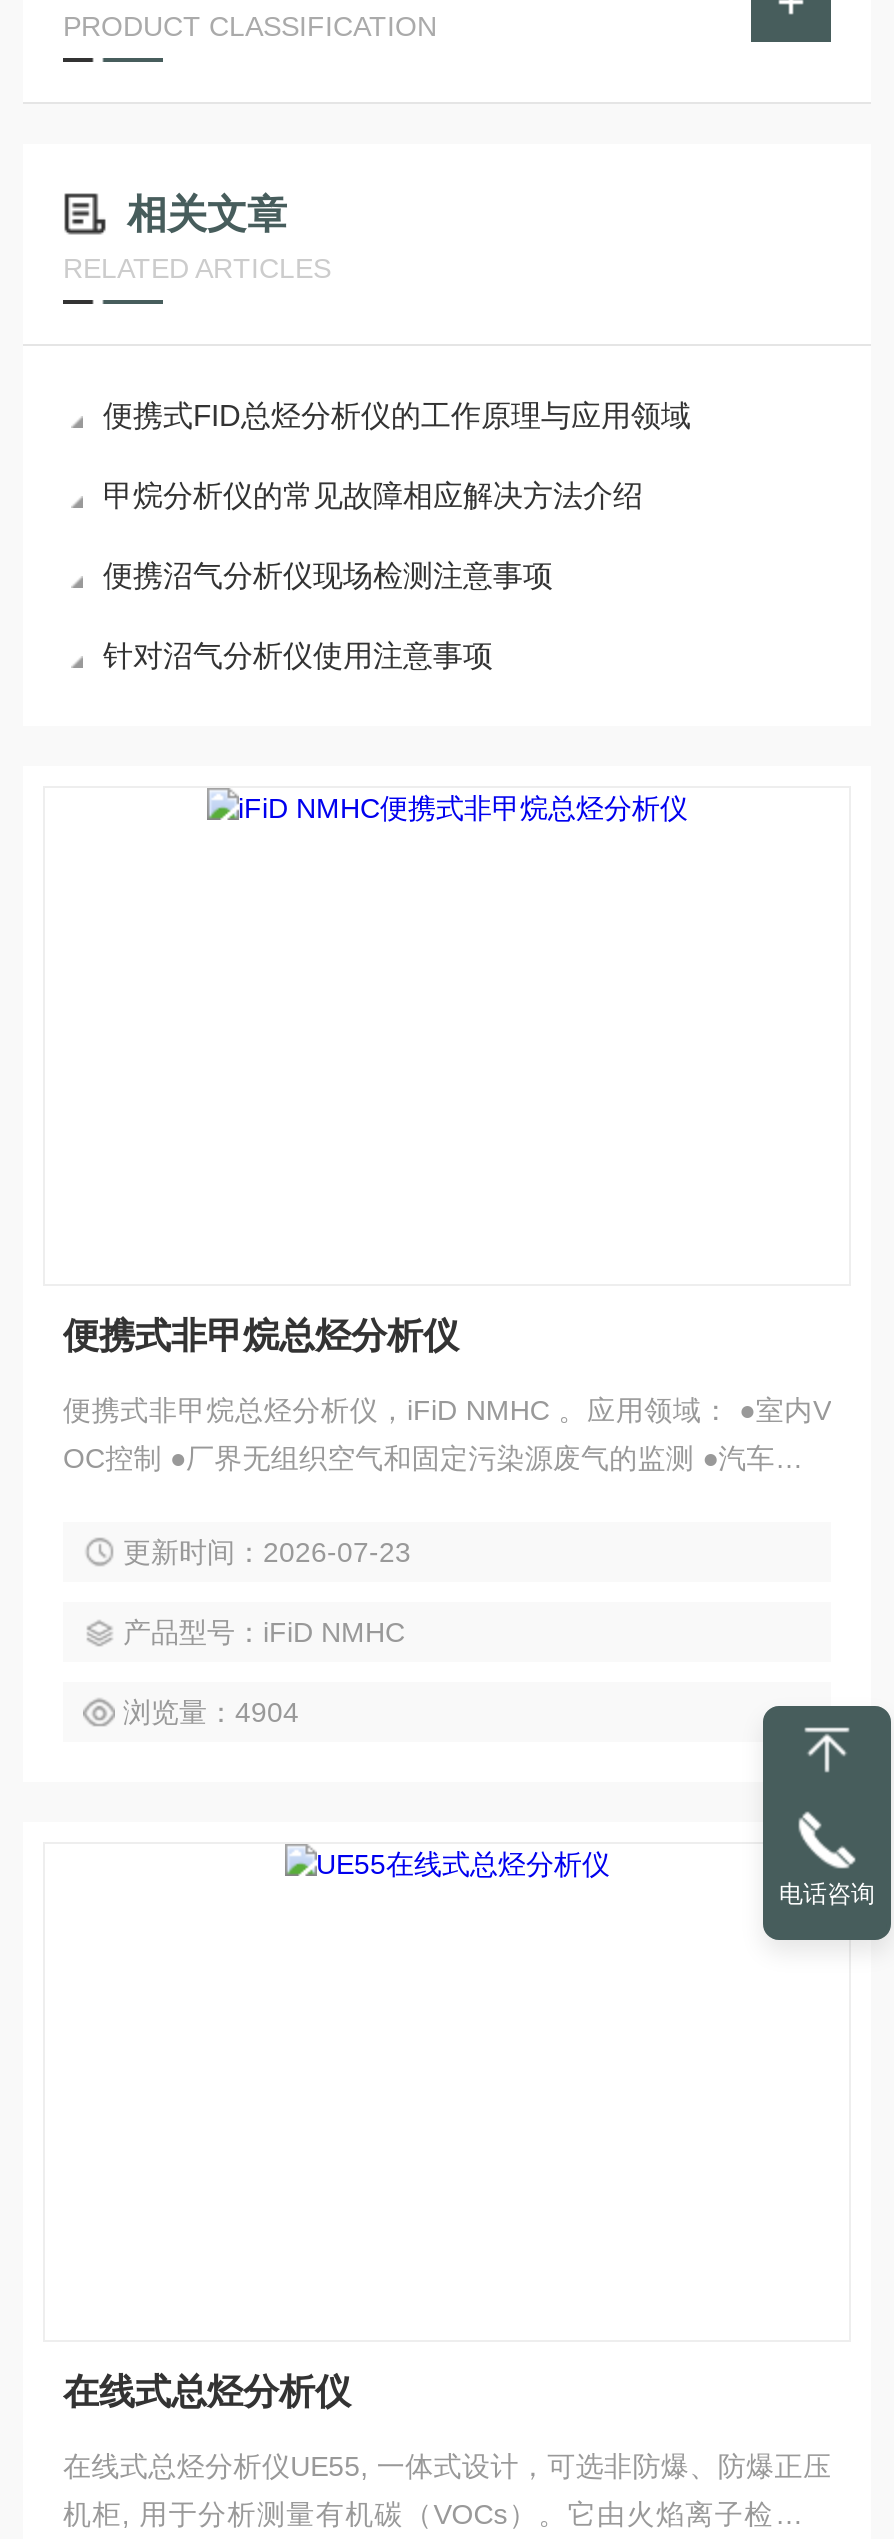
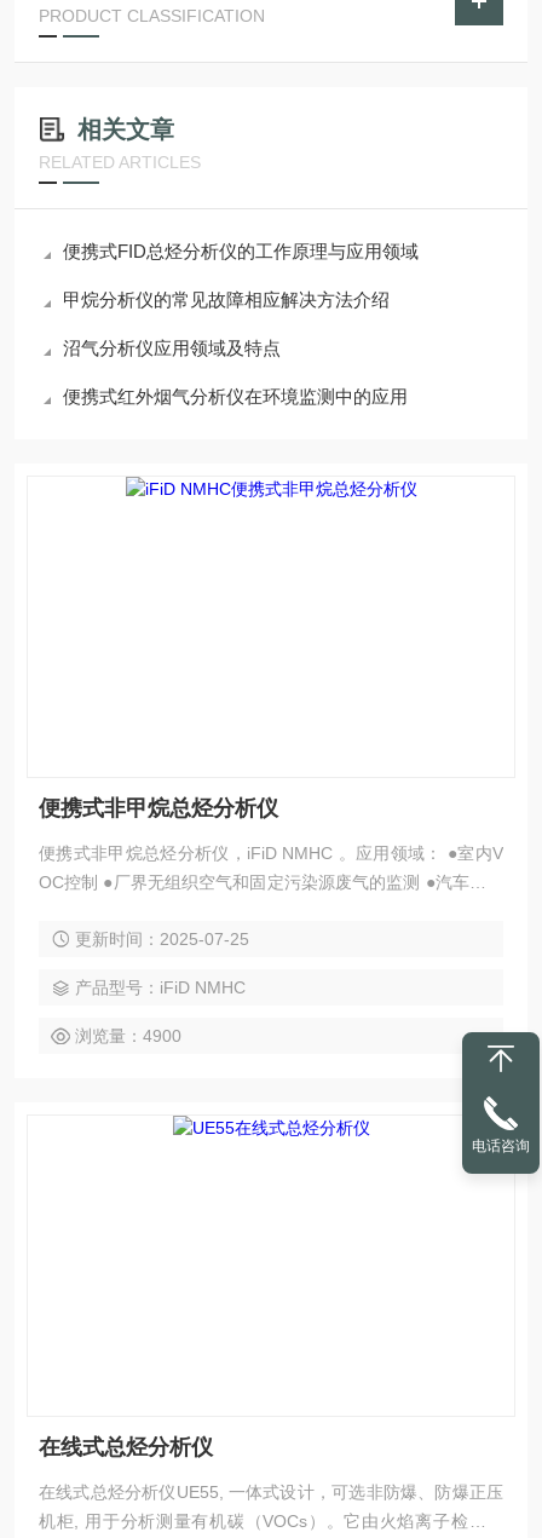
[103,558,553,592] 便携沼气分析仪现场检测注意事项 -> [63,338,281,358] 沼气分析仪应用领域及特点
[103,638,493,672] 针对沼气分析仪使用注意事项 -> [63,386,408,407] 便携式红外烟气分析仪在环境监测中的应用
[123,1536,411,1568] 更新时间：2026-07-23 -> [75,929,249,949] 更新时间：2025-07-25
[123,1696,299,1728] 浏览量：4904 -> [75,1026,181,1046] 浏览量：4900

